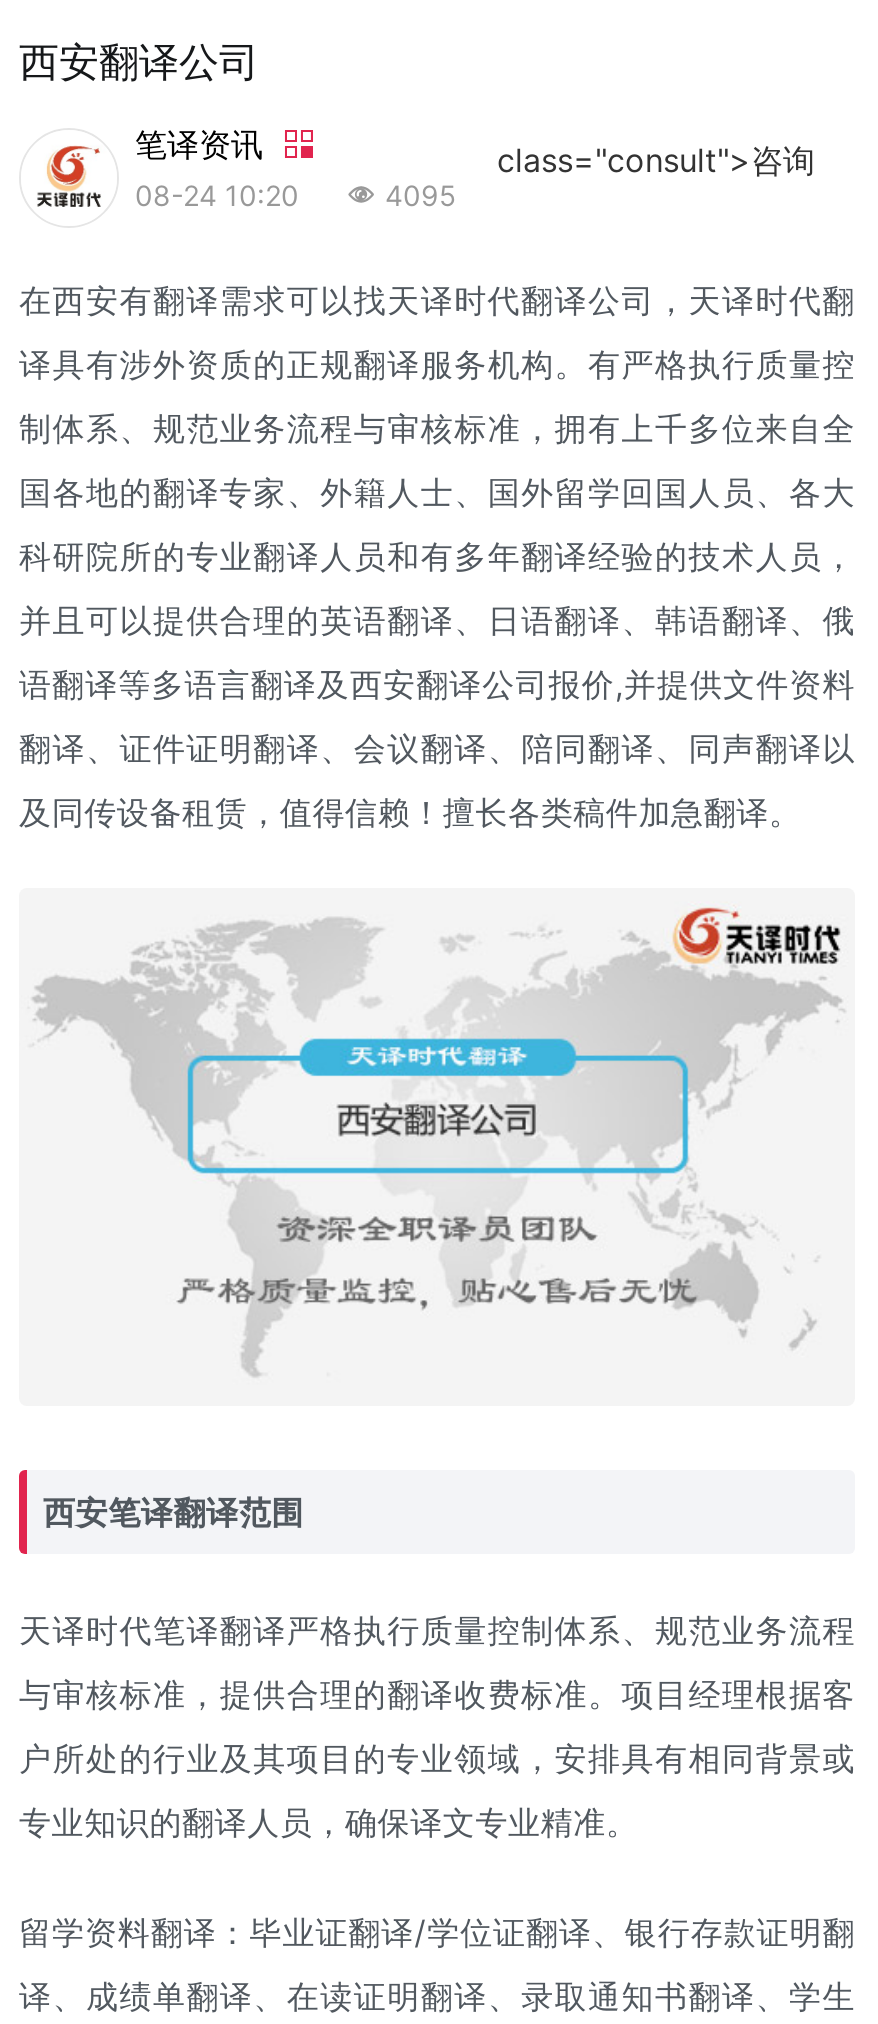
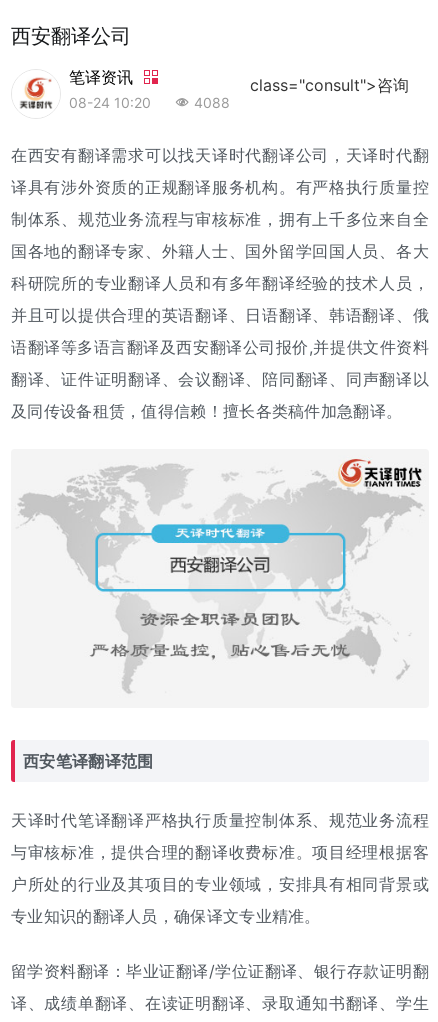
[385,178,457,212] 4095 -> [194,94,230,111] 4088

